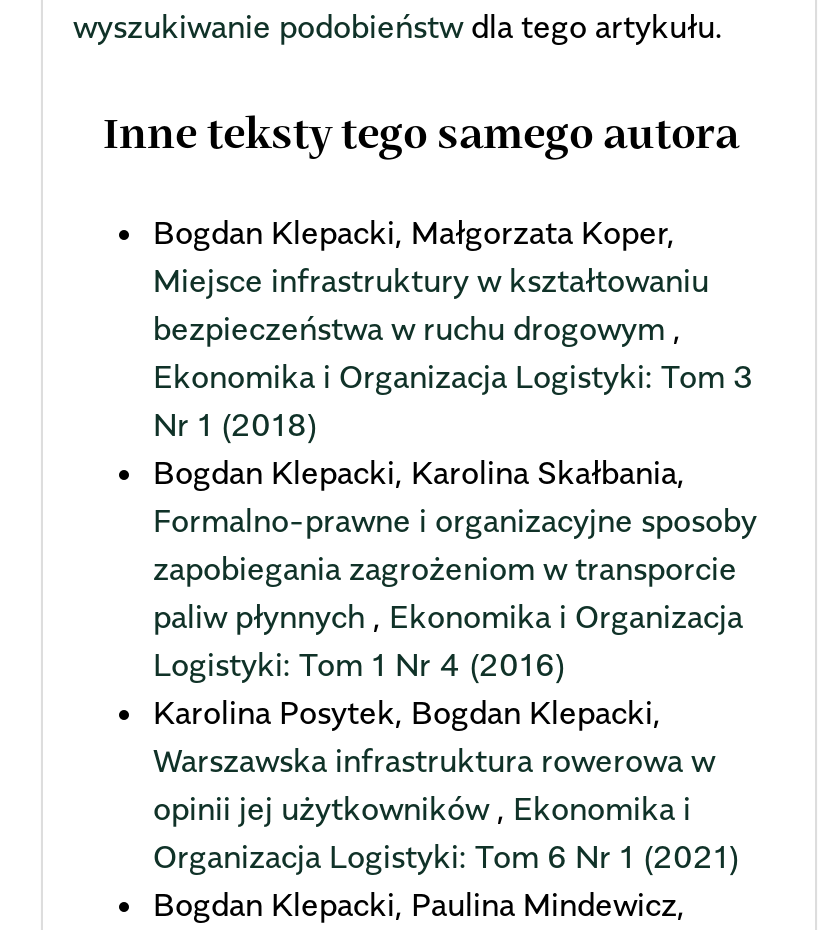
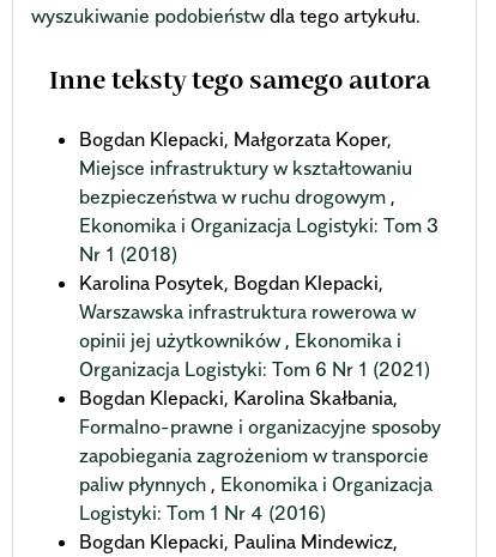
moved [153,453,757,685] -> [79,386,441,525]: Bogdan Klepacki, Karolina Skałbania, | Formalno-prawne i organizacyjne sposoby | zapobiegania zagrożeniom w transporcie | paliw płynnych, Ekonomika i Organizacja | Logistyki: Tom 1 Nr 4 (2016)
moved [153,693,739,877] -> [79,271,430,381]: Karolina Posytek, Bogdan Klepacki, | Warszawska infrastruktura rowerowa w | opinii jej użytkowników, Ekonomika i | Organizacja Logistyki: Tom 6 Nr 1 (2021)

